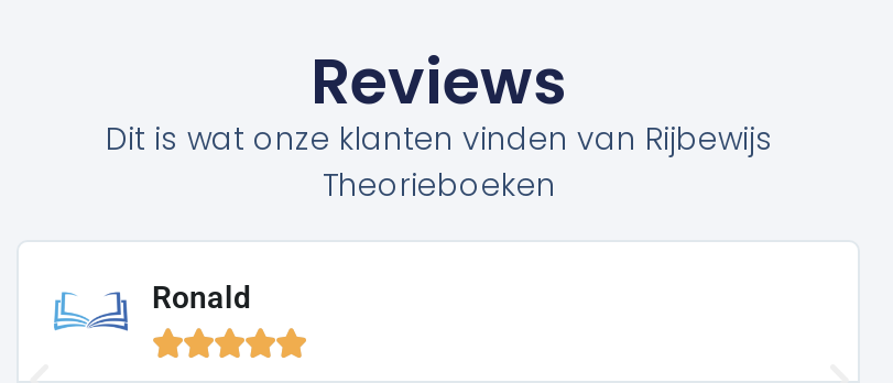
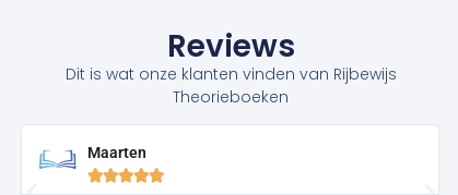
[152,280,251,315] Ronald -> [88,144,147,161] Maarten

